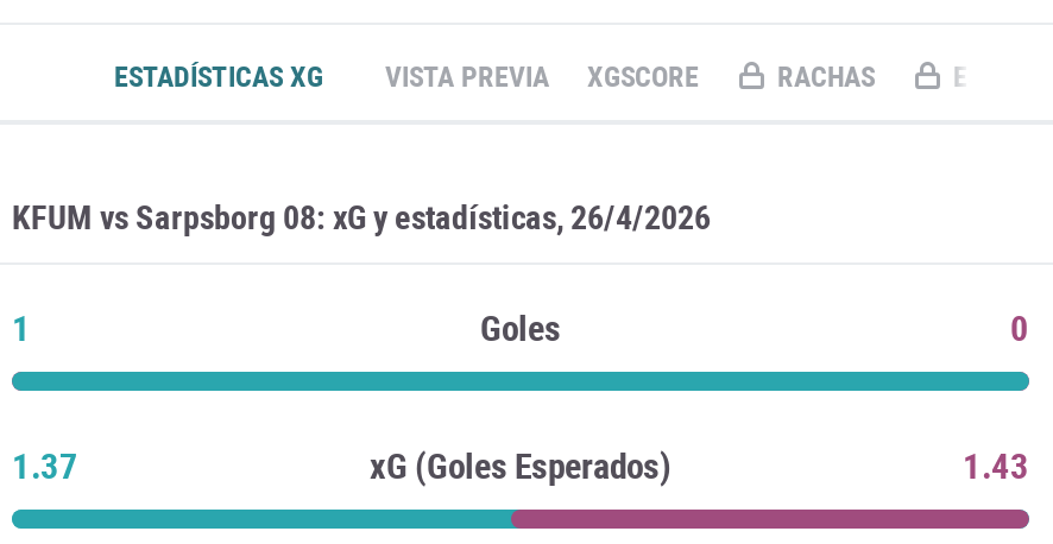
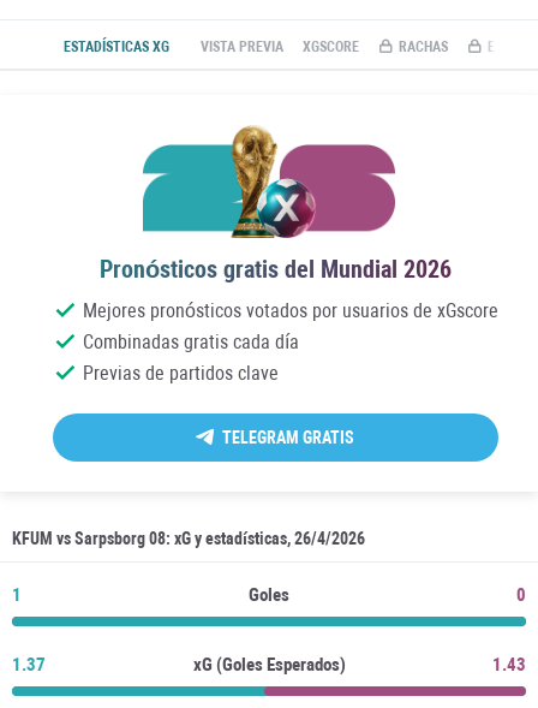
none -> [82,126,498,447] [image] | Pronósticos gratis del Mundial 2026 | Mejores pronósticos votados por usuarios de xGscore | Combinadas gratis cada día | Previas de partidos clave | TELEGRAM GRATIS

